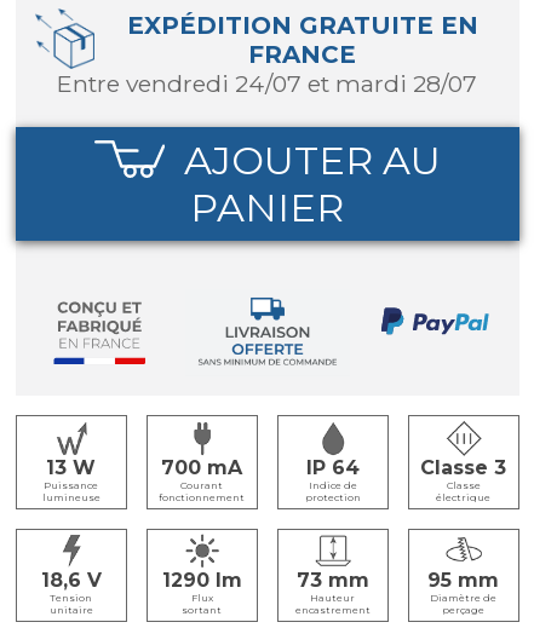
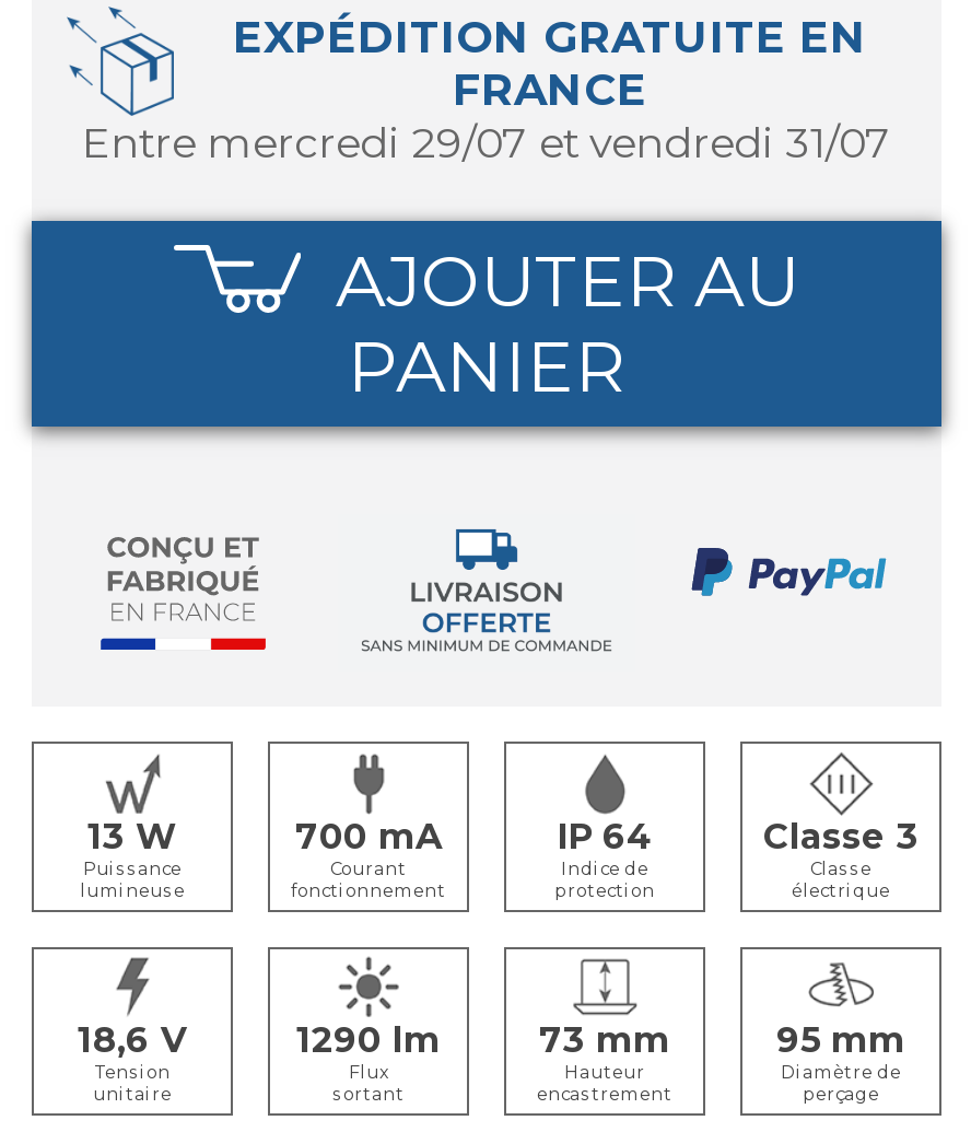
[73,69,478,98] entre vendredi 24/07 et mardi 28/07 -> [110,116,891,169] entre mercredi 29/07 et vendredi 31/07

